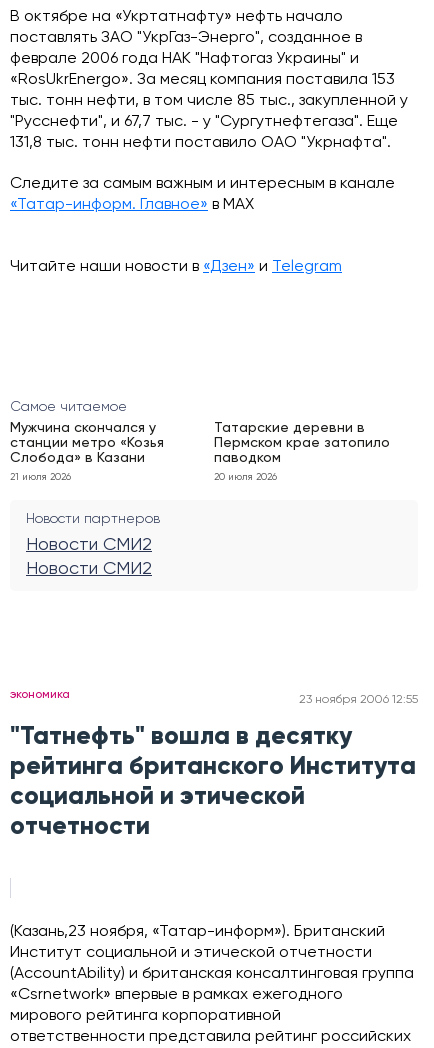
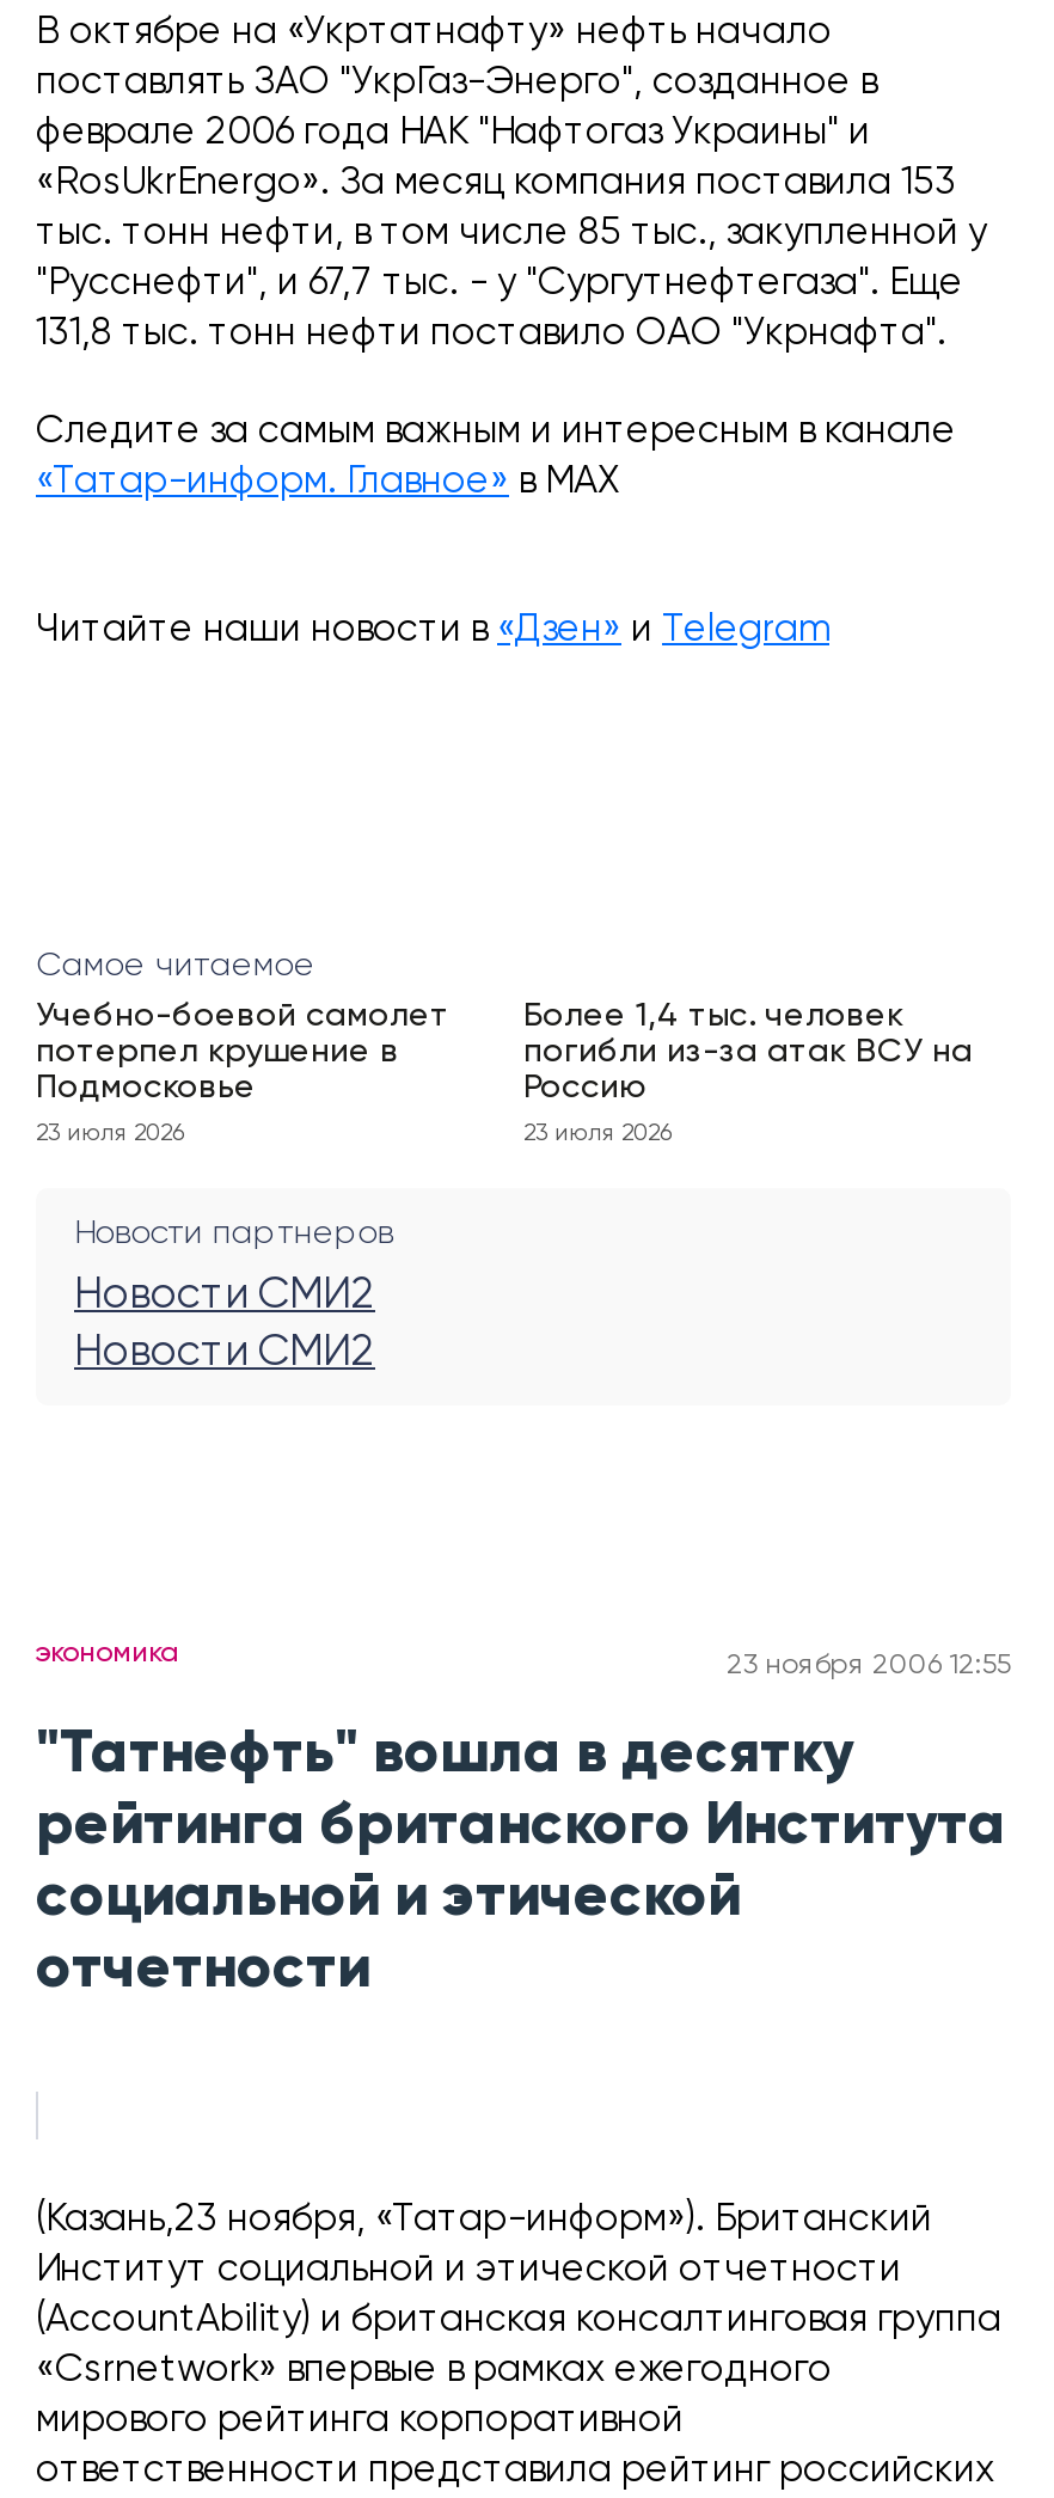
[10,421,164,465] Мужчина скончался у | станции метро «Козья | Слобода» в Казани -> [36,999,449,1104] Учебно-боевой самолет | потерпел крушение в | Подмосковье
[214,421,390,465] Татарские деревни в | Пермском крае затопило | паводком -> [523,999,973,1104] Более 1,4 тыс. человек | погибли из-за атак ВСУ на | Россию
[10,472,71,482] 21 июля 2026 -> [36,1121,184,1145] 23 июля 2026
[214,472,277,482] 20 июля 2026 -> [523,1121,672,1145] 23 июля 2026

